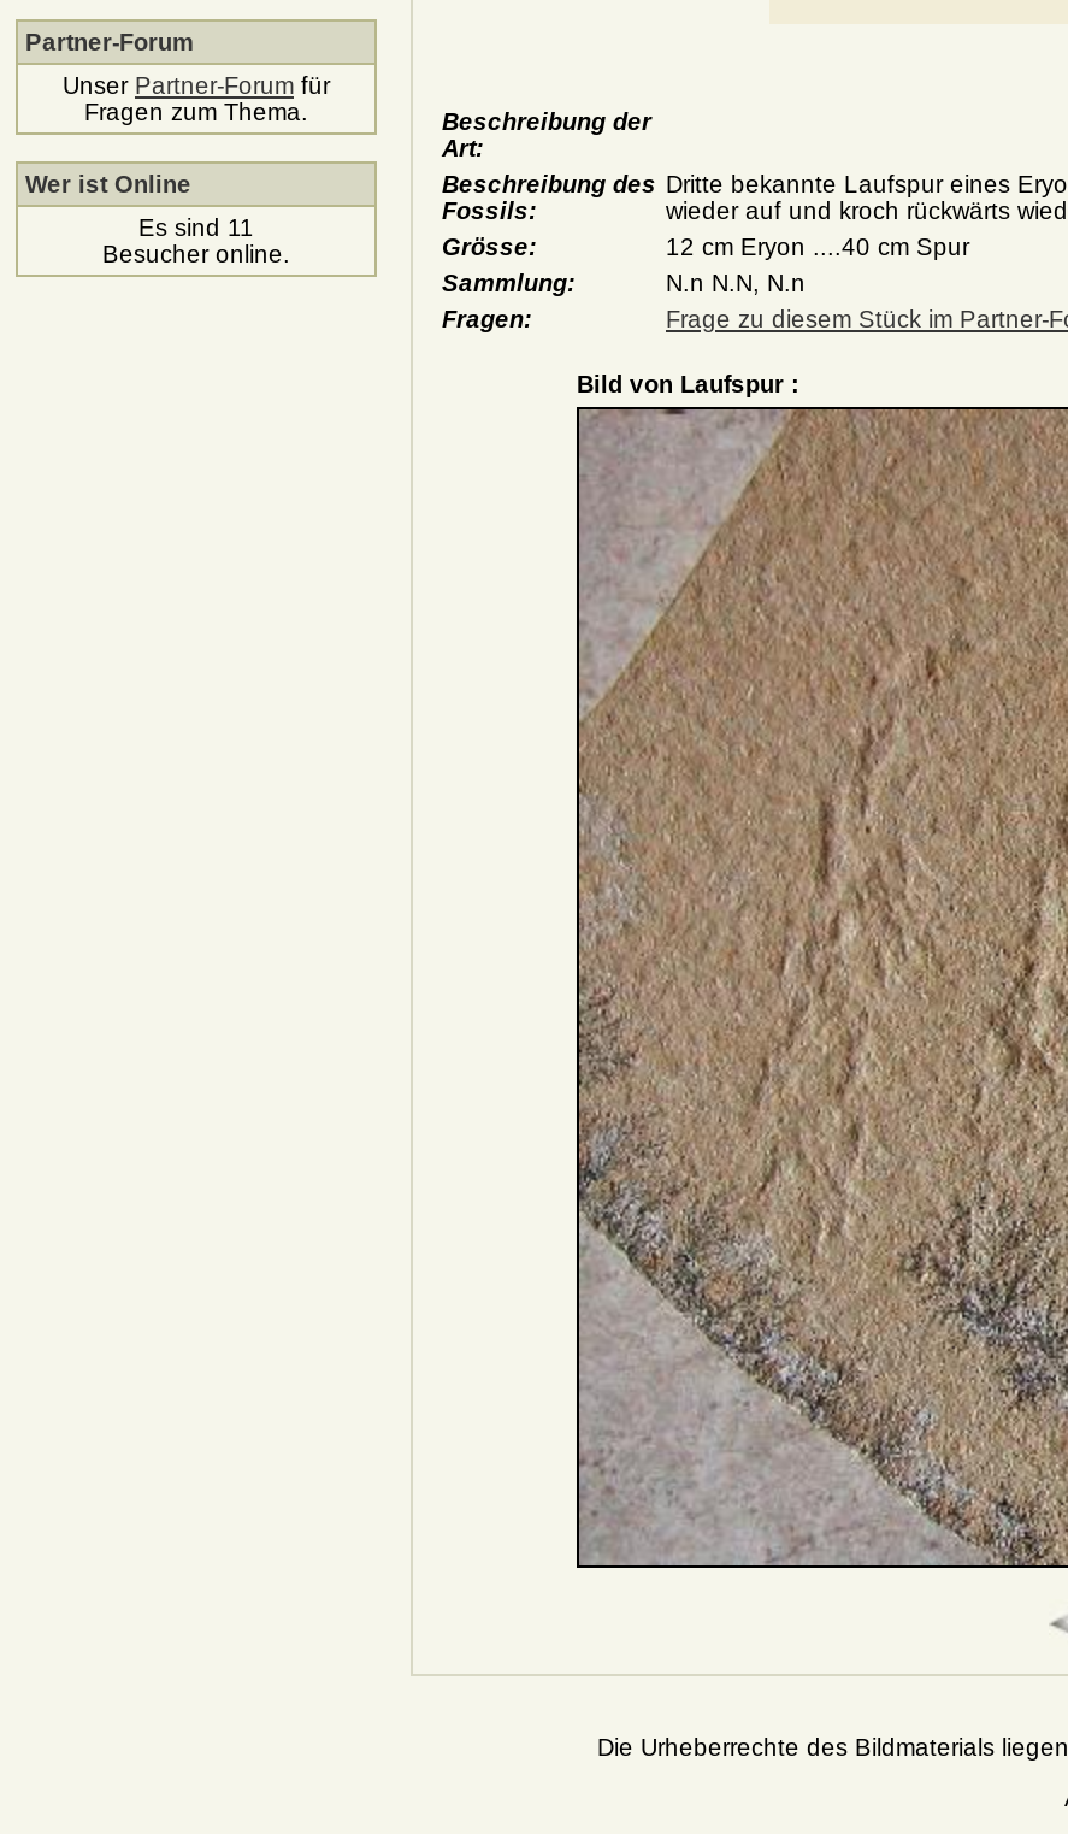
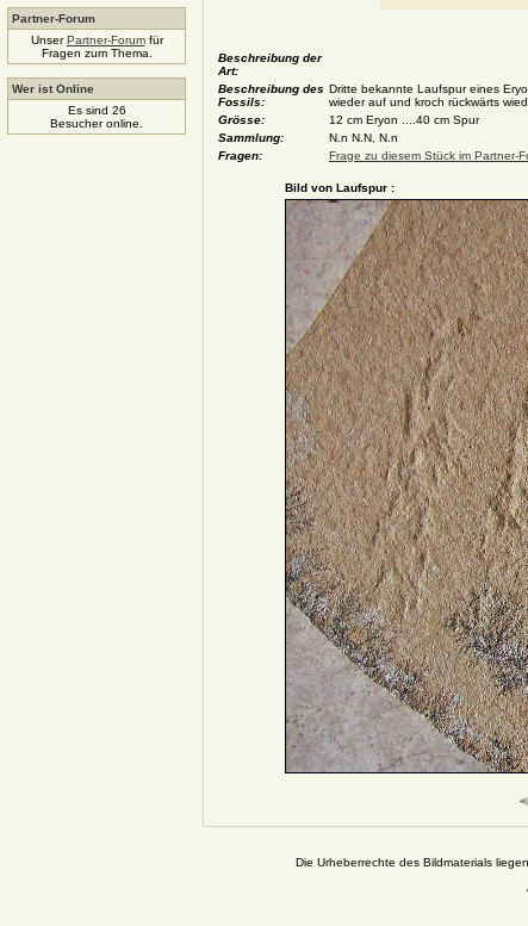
[138,214,254,241] Es sind 11 -> [67,104,126,117] Es sind 26

